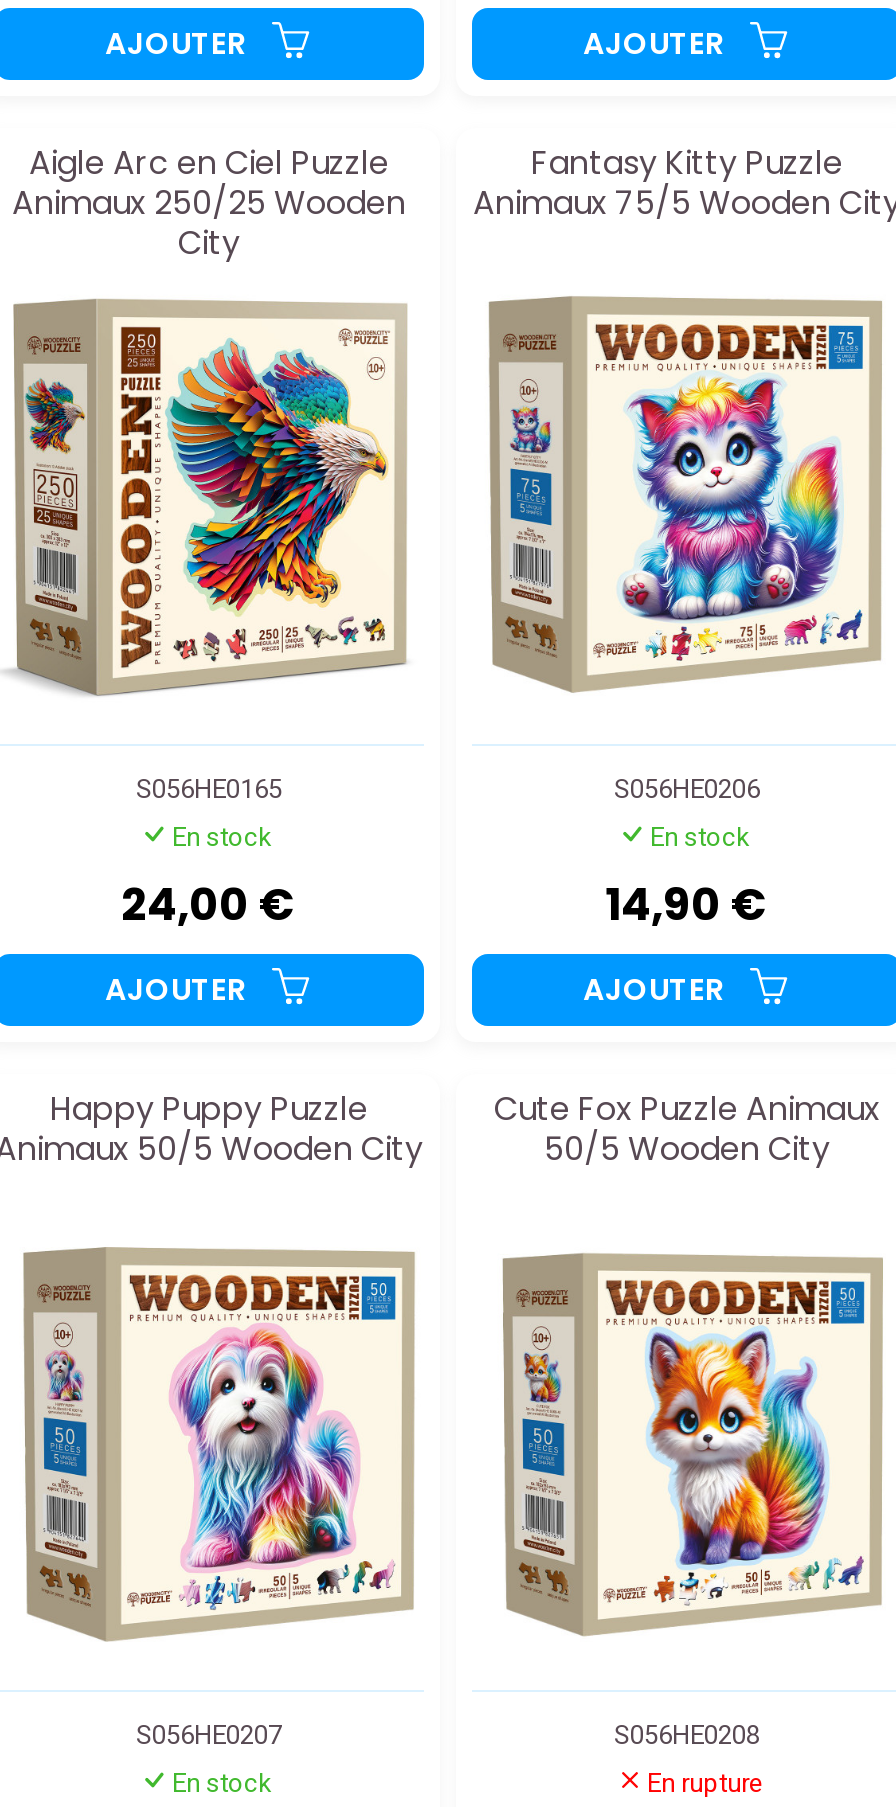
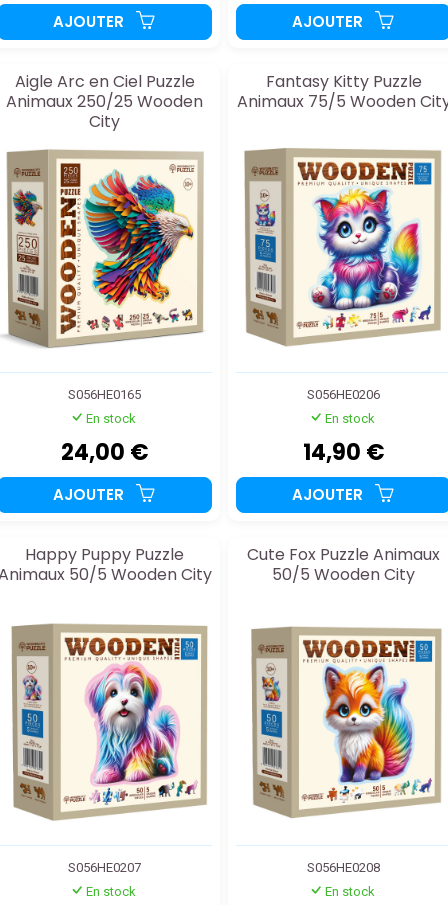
[647,1769,763,1799] En rupture -> [325,884,375,899] En stock

